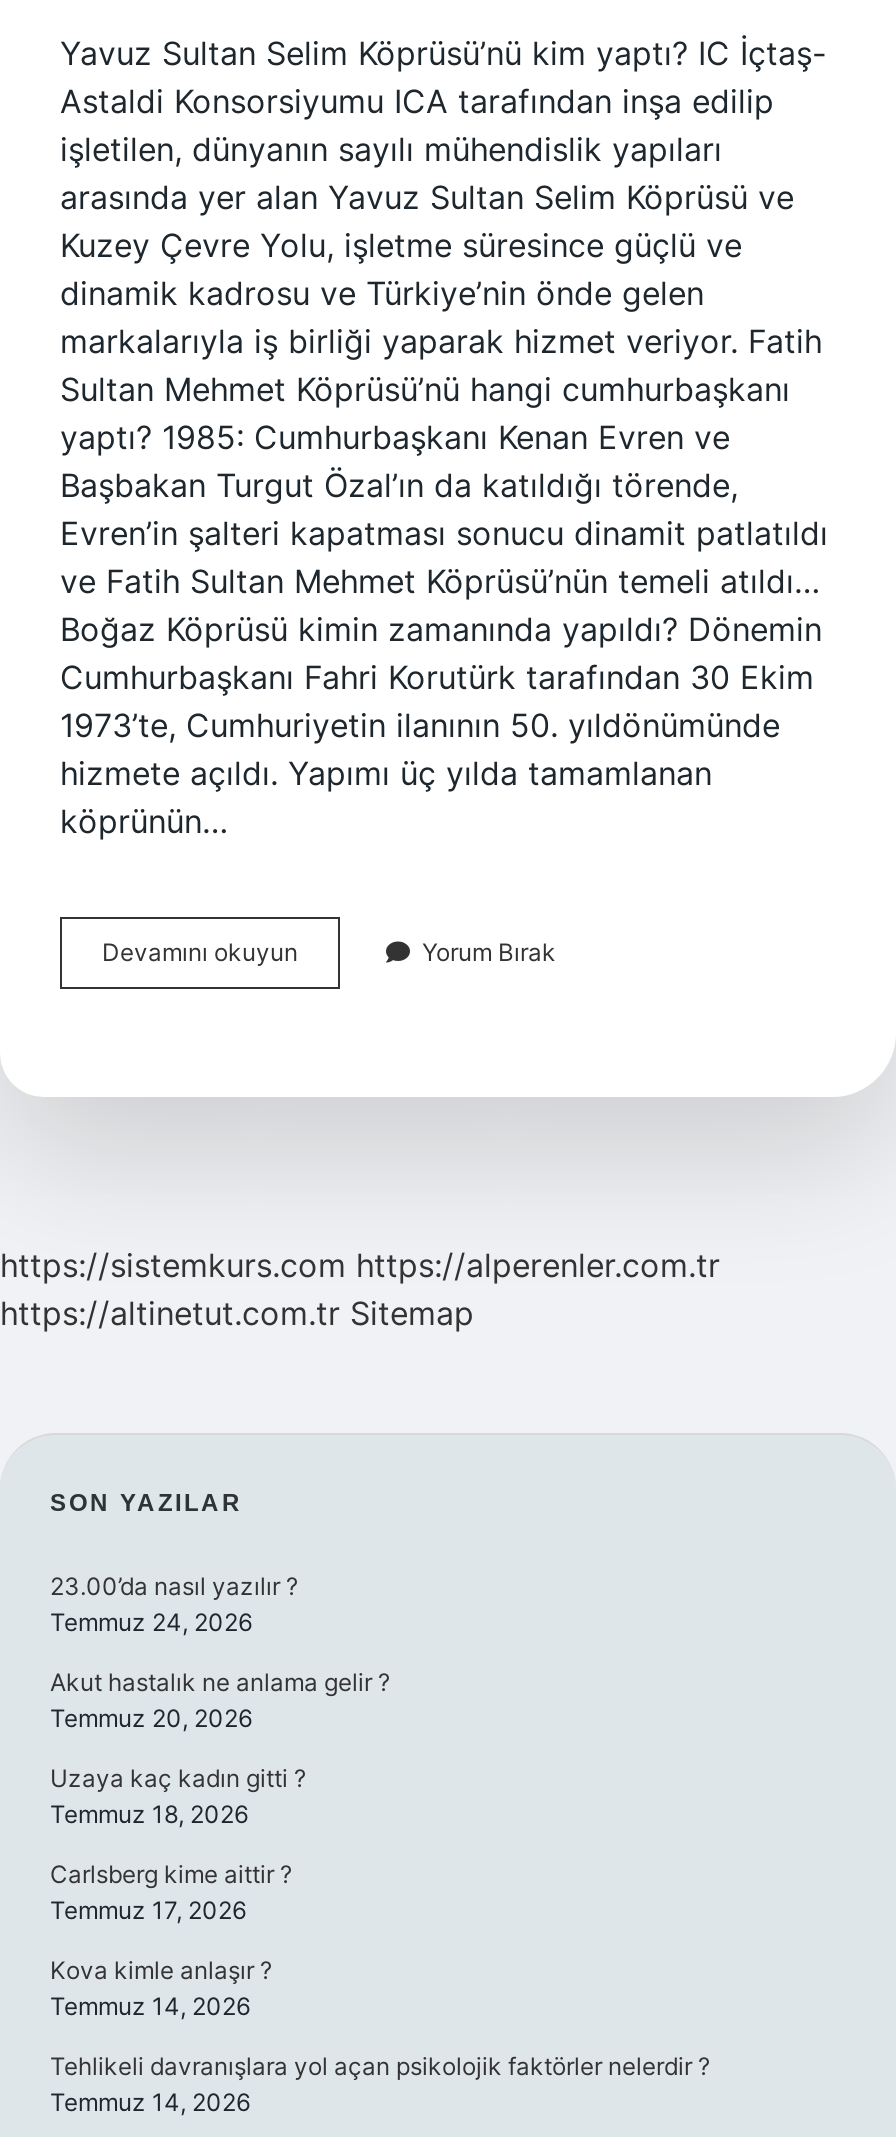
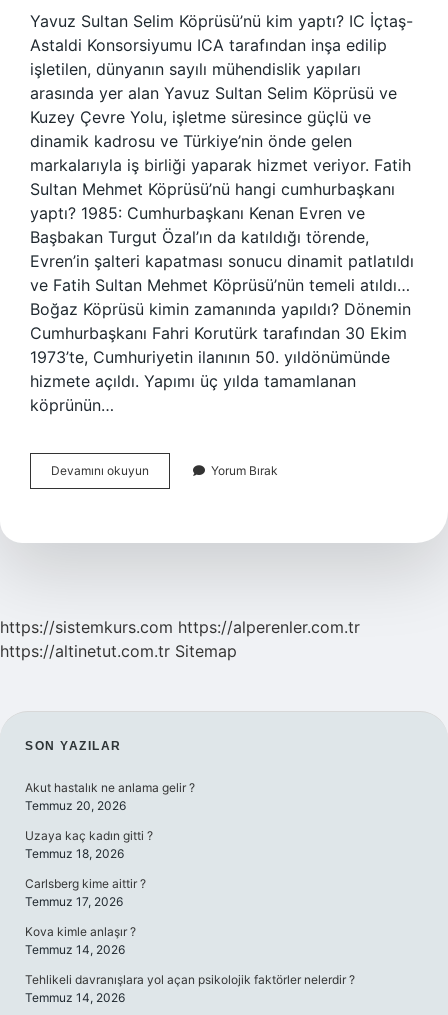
[50,1571,298,1637] 23.00’da nasıl yazılır ? | Temmuz 24, 2026 -> none

